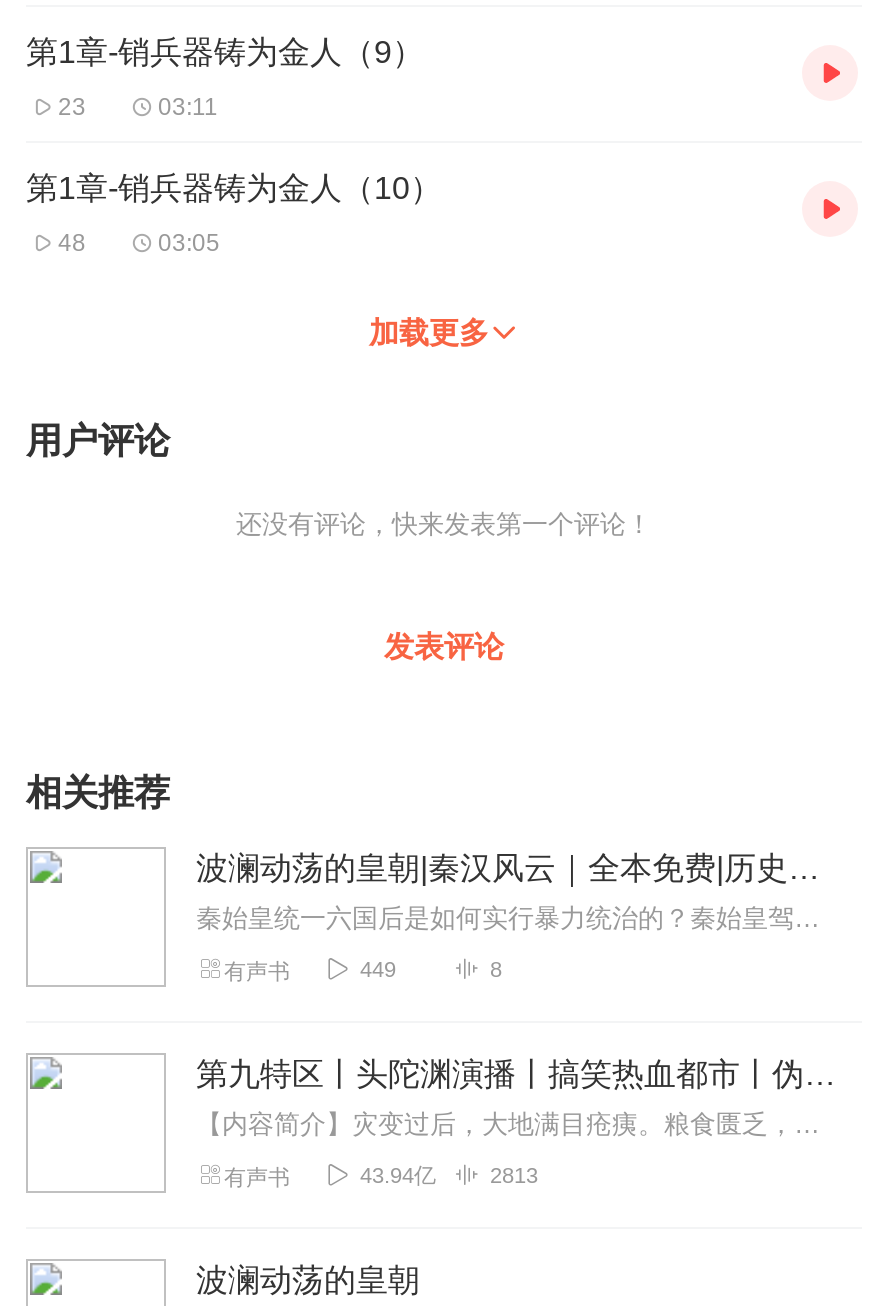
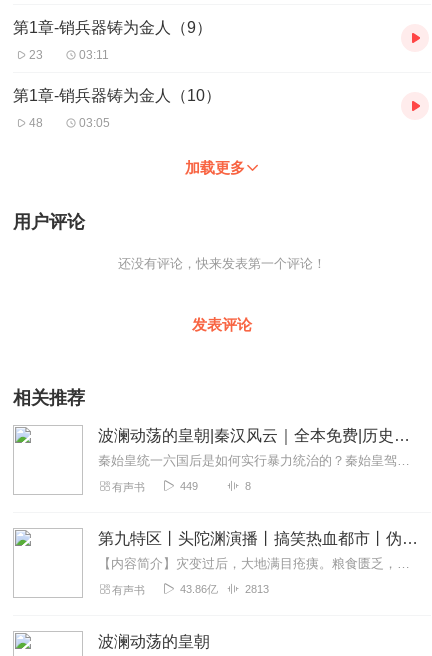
[360,1163,436,1187] 43.94亿 -> [180,583,218,595] 43.86亿

